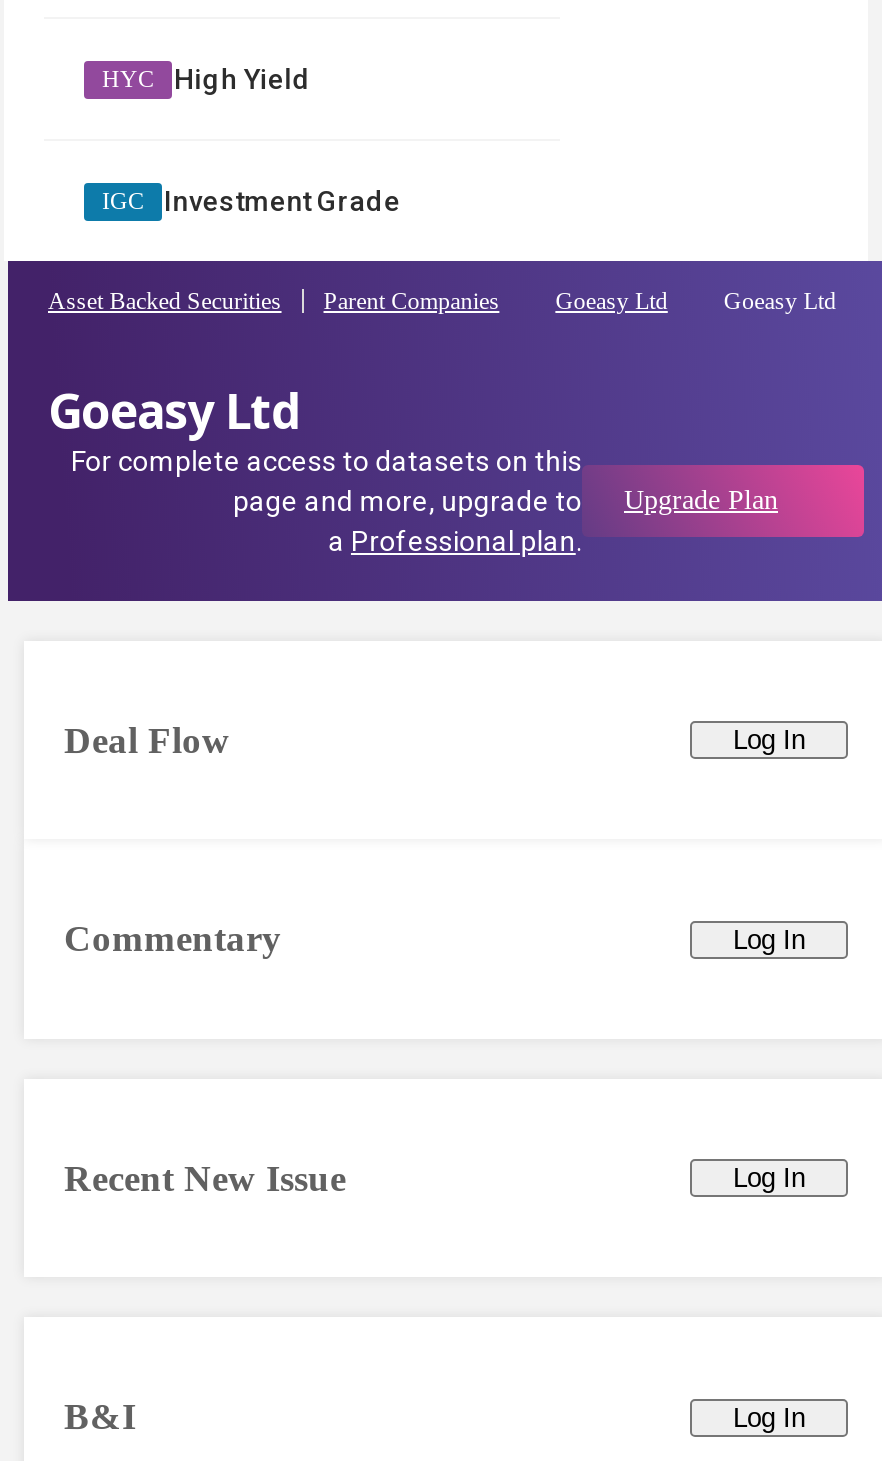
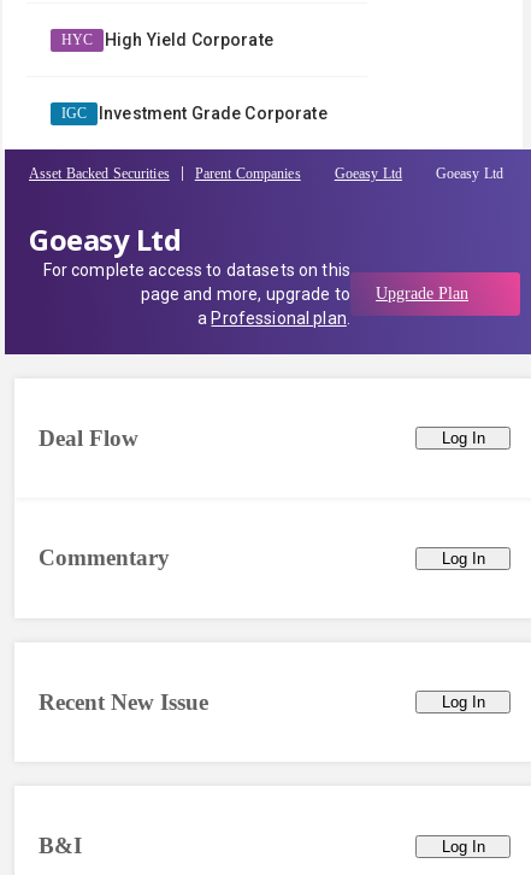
[174,63,311,95] High Yield -> [105,30,273,49] High Yield Corporate
[164,185,400,217] Investment Grade -> [99,104,327,123] Investment Grade Corporate

